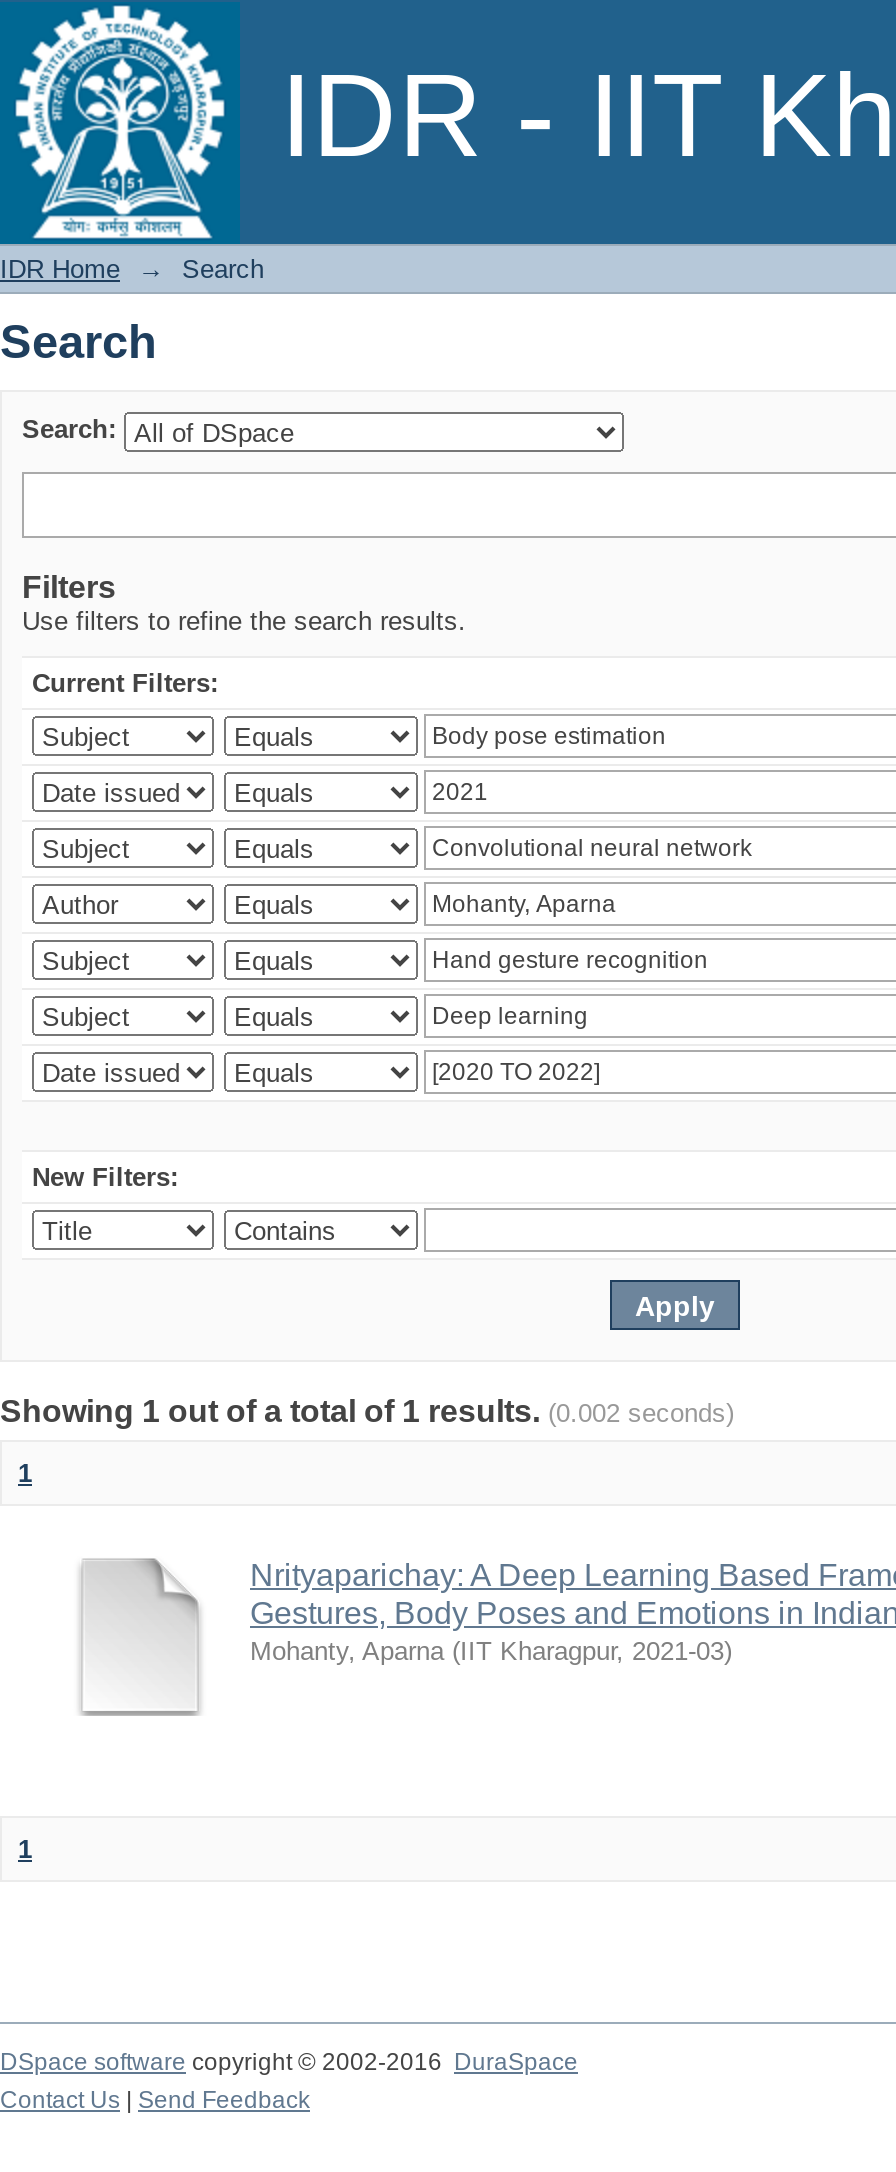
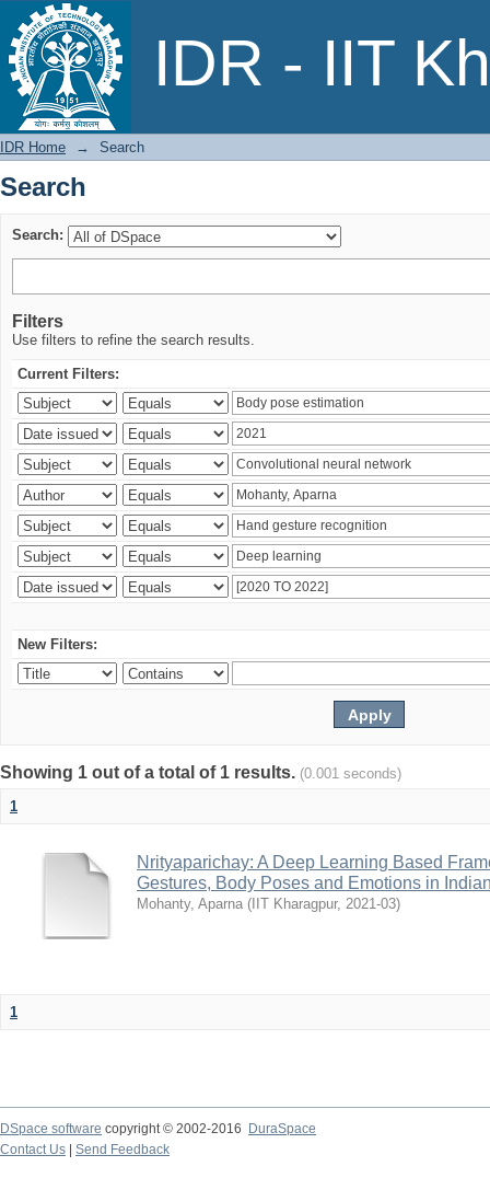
[0,1394,734,1428] Showing 1 out of a total of 1 results. (0.002 seconds) -> [0,763,401,782] Showing 1 out of a total of 1 results. (0.001 seconds)

